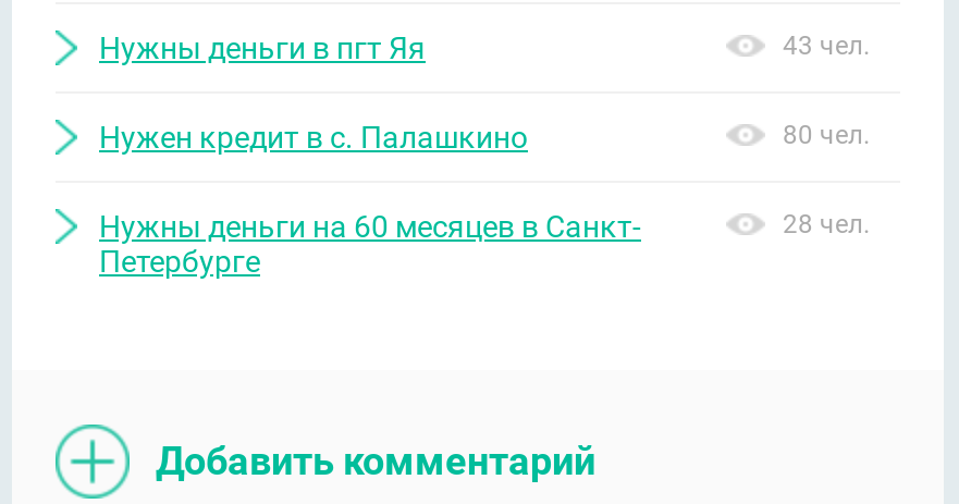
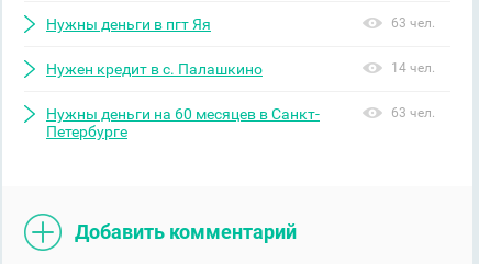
[783,30,870,61] 43 чел. -> [391,15,435,31] 63 чел.
[783,120,870,150] 80 чел. -> [391,60,435,76] 14 чел.
[783,209,870,239] 28 чел. -> [391,105,435,120] 63 чел.

